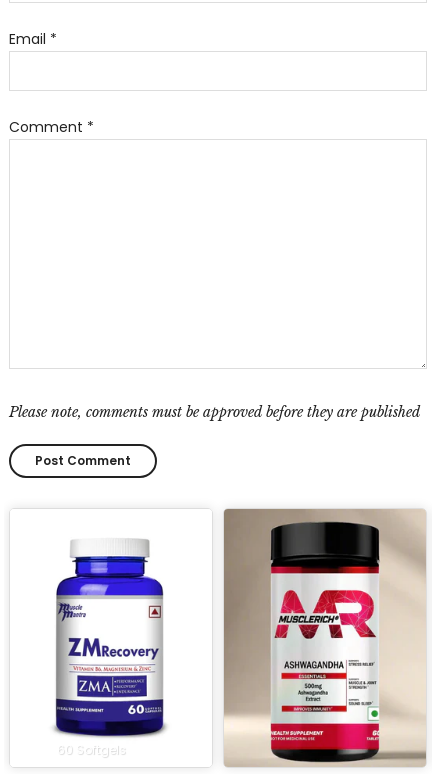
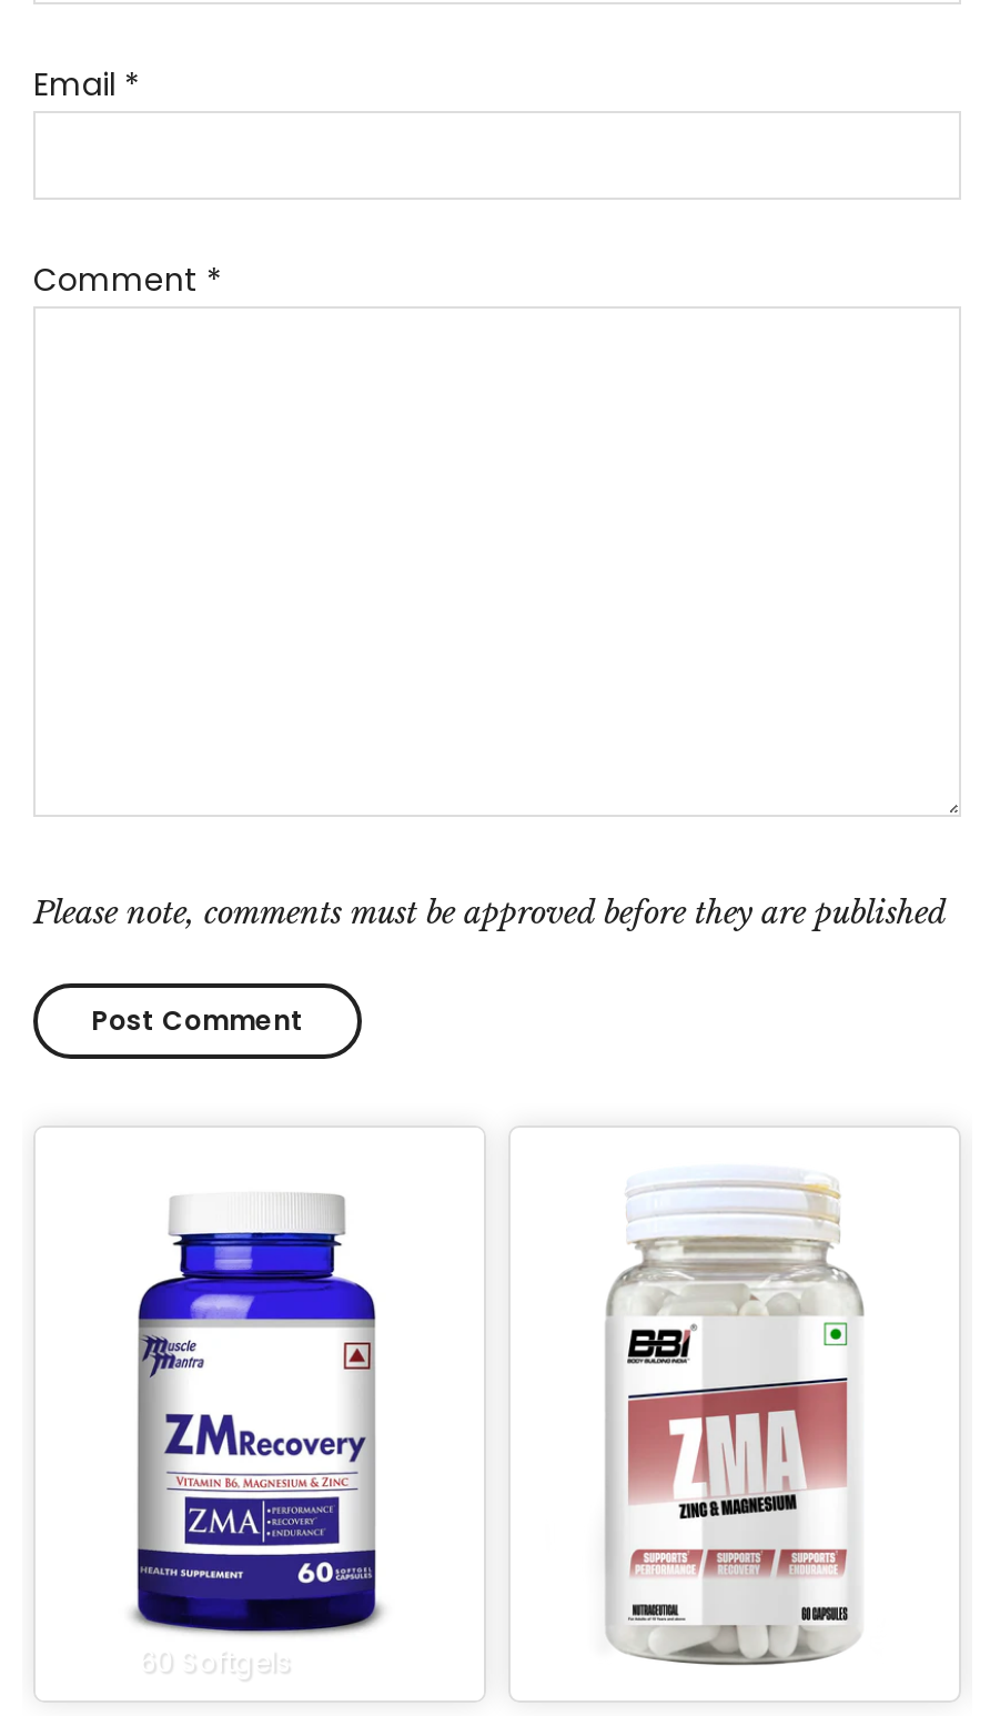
[223,508,427,767] [image] -> [511,1128,959,1700] [image]

